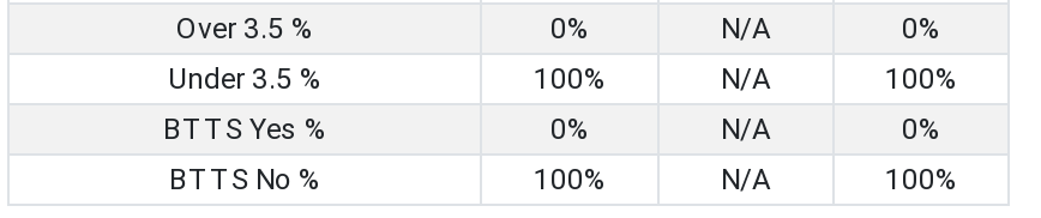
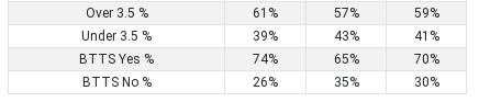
[550,12,940,46] 0% | N/A | 0% -> [253,5,439,21] 61% | 57% | 59%
[534,62,957,96] 100% | N/A | 100% -> [253,29,439,44] 39% | 43% | 41%
[550,113,940,146] 0% | N/A | 0% -> [253,52,439,67] 74% | 65% | 70%
[534,163,957,196] 100% | N/A | 100% -> [253,75,439,90] 26% | 35% | 30%

